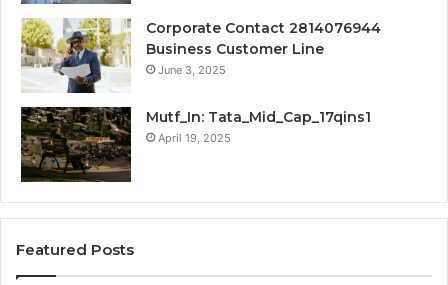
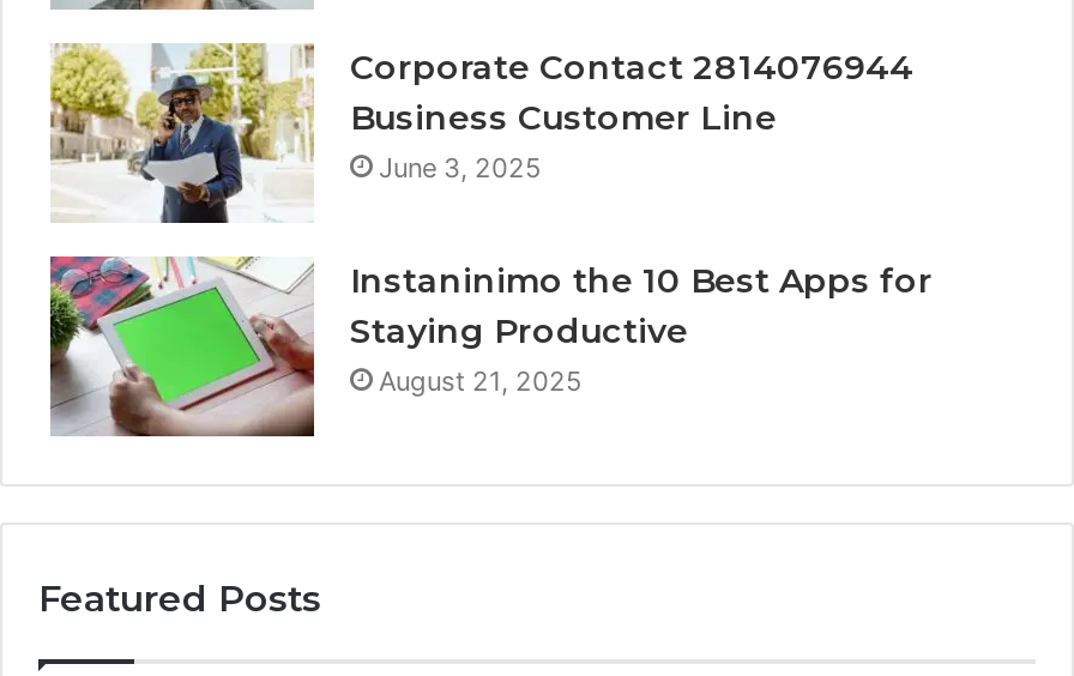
[20,106,371,183] [image] | Mutf_In: Tata_Mid_Cap_17qins1 | April 19, 2025 -> [48,254,933,439] [image] | Instaninimo the 10 Best Apps for | Staying Productive | August 21, 2025

